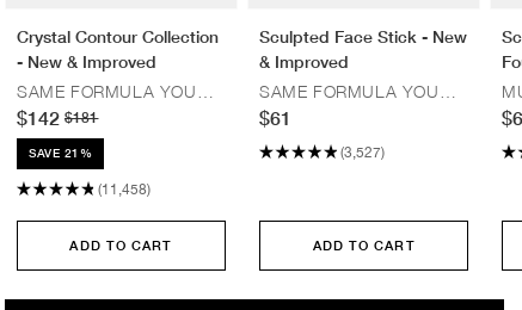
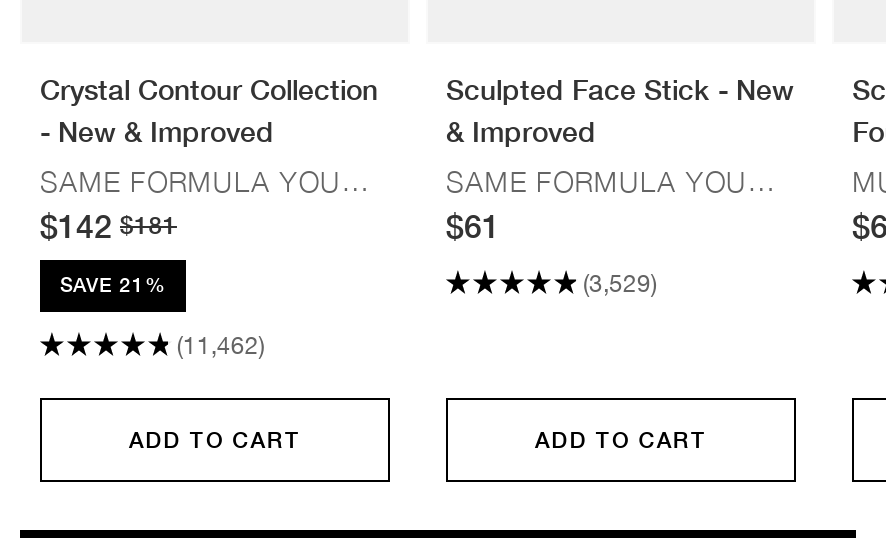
[344,144,382,160] 3,527 -> [589,269,651,297] 3,529
[102,181,147,197] 11,458 -> [183,331,259,359] 11,462

